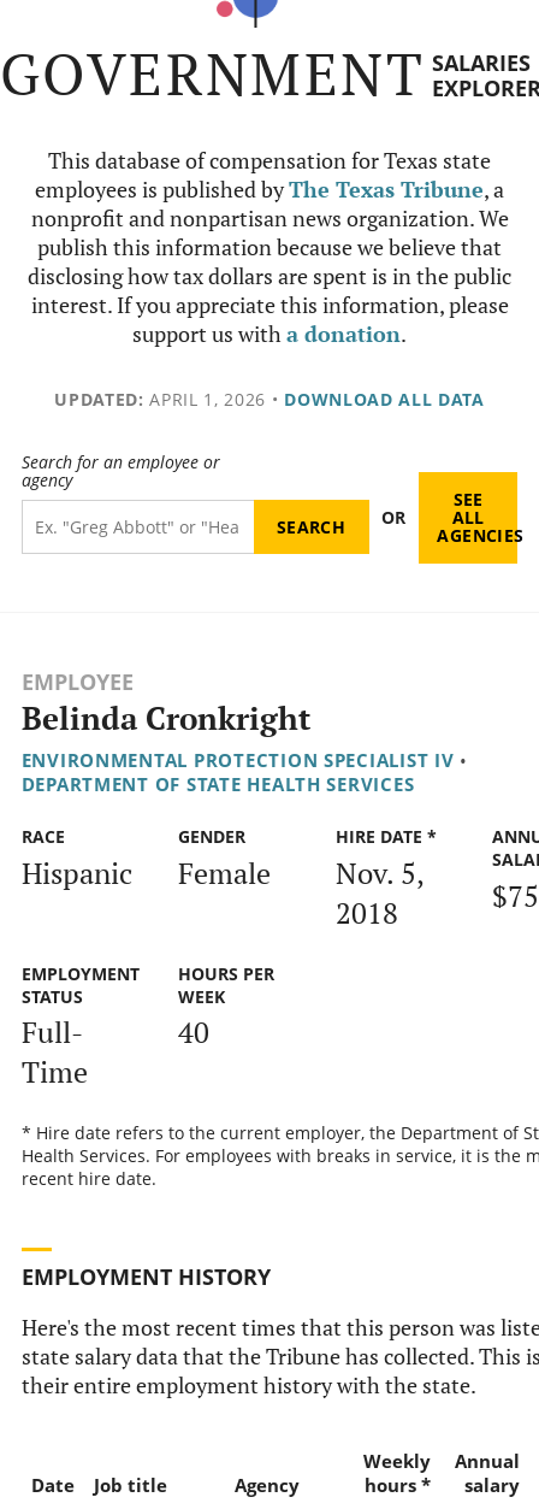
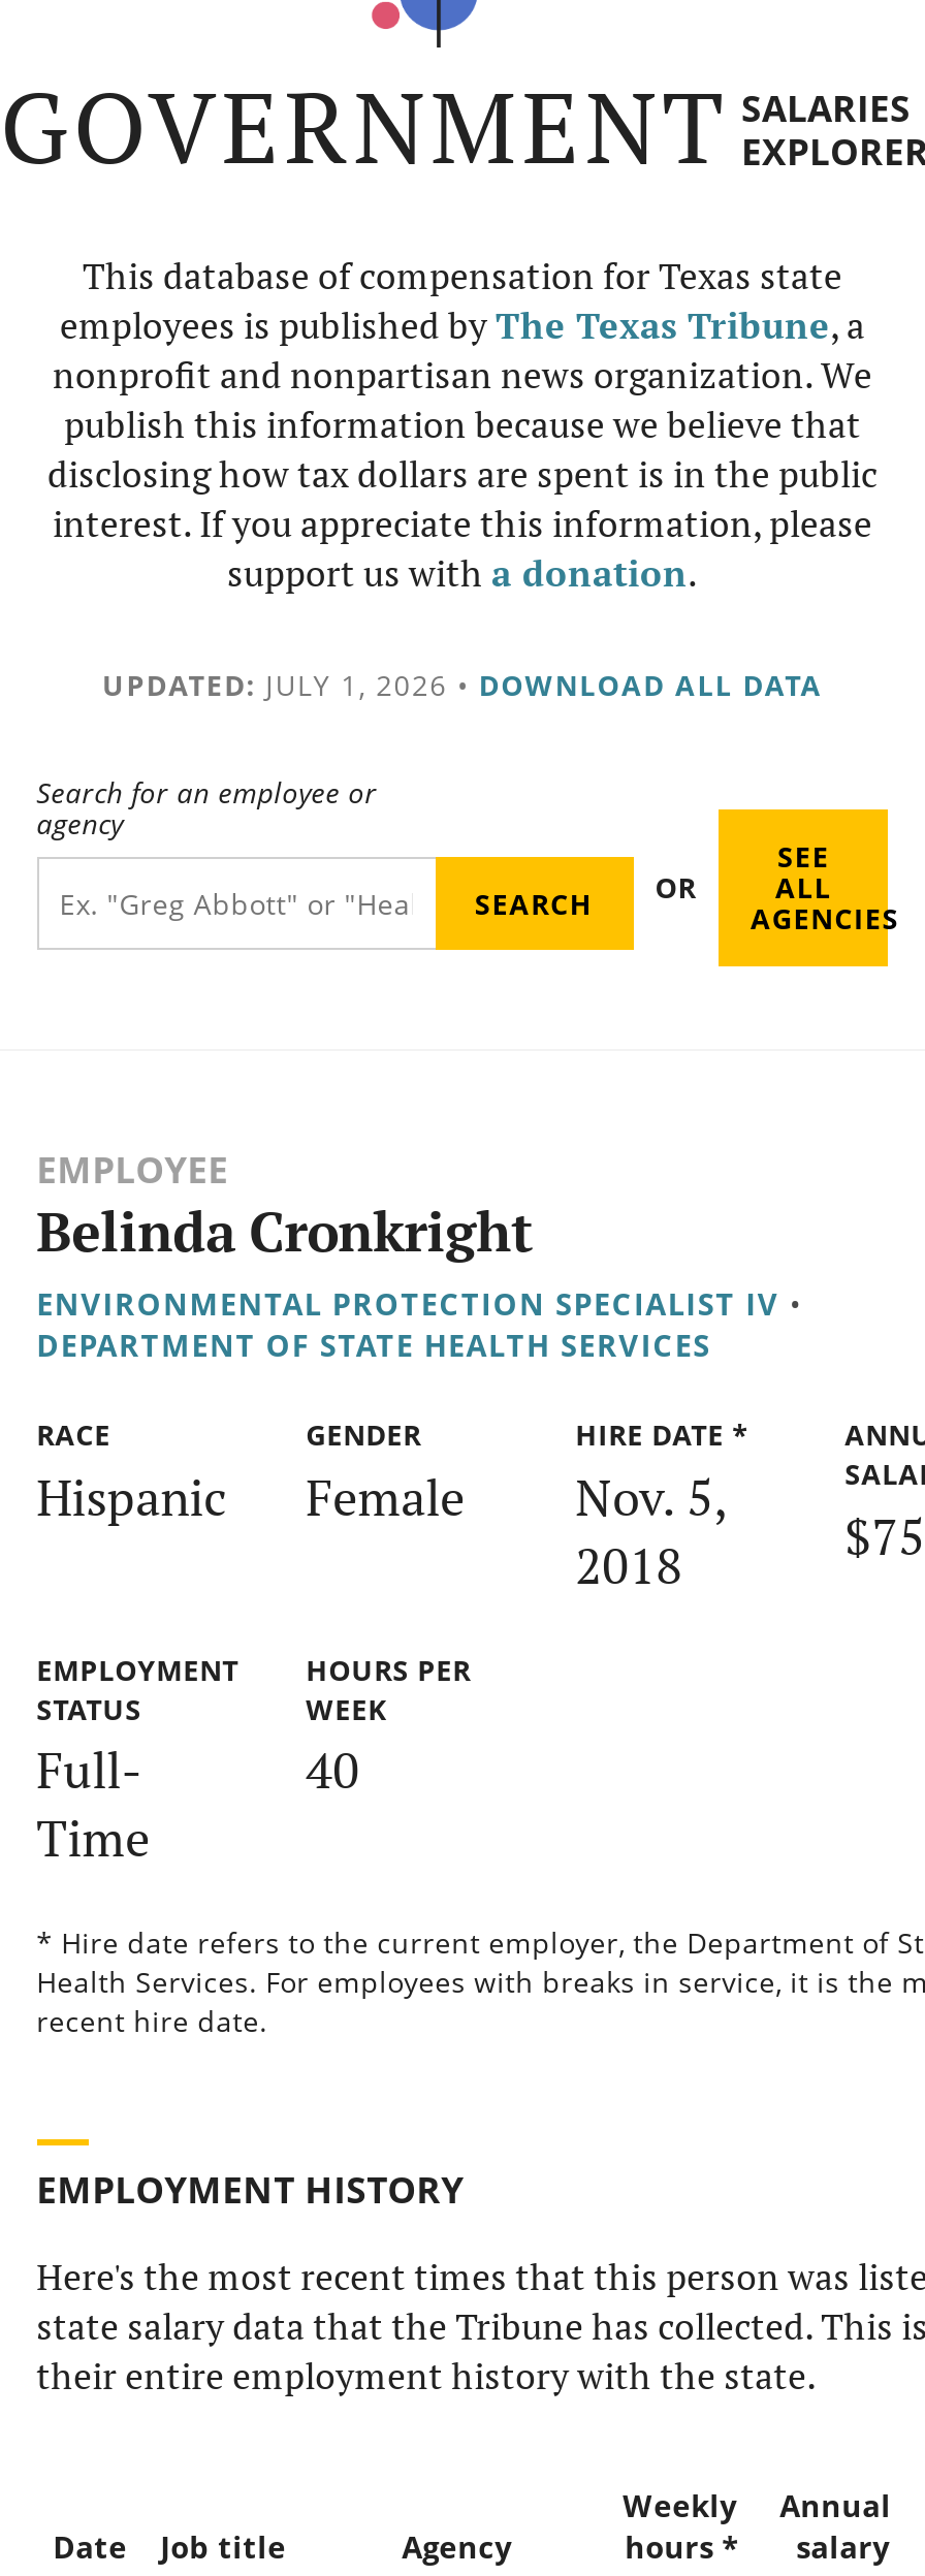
[54,388,485,411] UPDATED: APRIL 1, 2026 • DOWNLOAD ALL DATA -> [102,665,823,704] UPDATED: JULY 1, 2026 • DOWNLOAD ALL DATA

